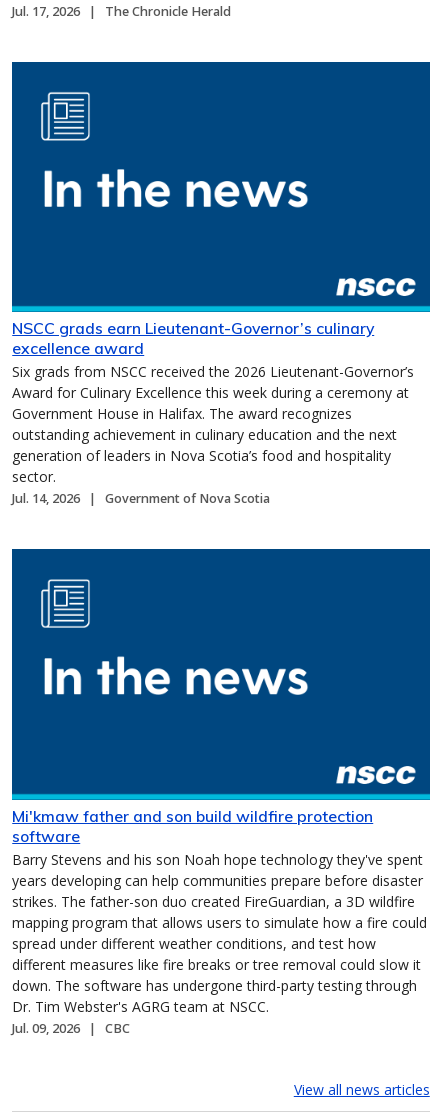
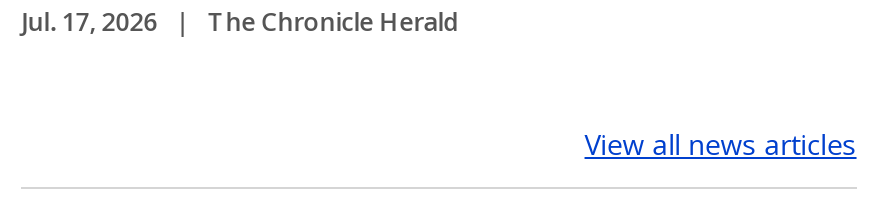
[11,61,431,507] [image] | NSCC grads earn Lieutenant-Governor’s culinary | excellence award | Six grads from NSCC received the 2026 Lieutenant-Governor’s | Award for Culinary Excellence this week during a ceremony at | Government House in Halifax. The award recognizes | outstanding achievement in culinary education and the next | generation of leaders in Nova Scotia’s food and hospitality | sector. | Jul. 14, 2026 | Government of Nova Scotia -> none
[11,548,431,1037] [image] | Mi'kmaw father and son build wildfire protection | software | Barry Stevens and his son Noah hope technology they've spent | years developing can help communities prepare before disaster | strikes. The father-son duo created FireGuardian, a 3D wildfire | mapping program that allows users to simulate how a fire could | spread under different weather conditions, and test how | different measures like fire breaks or tree removal could slow it | down. The software has undergone third-party testing through | Dr. Tim Webster's AGRG team at NSCC. | Jul. 09, 2026 | CBC -> none

